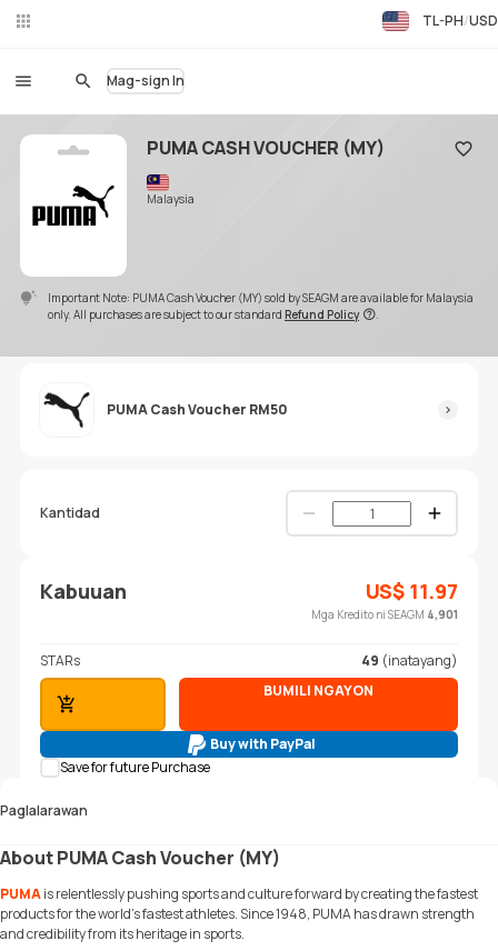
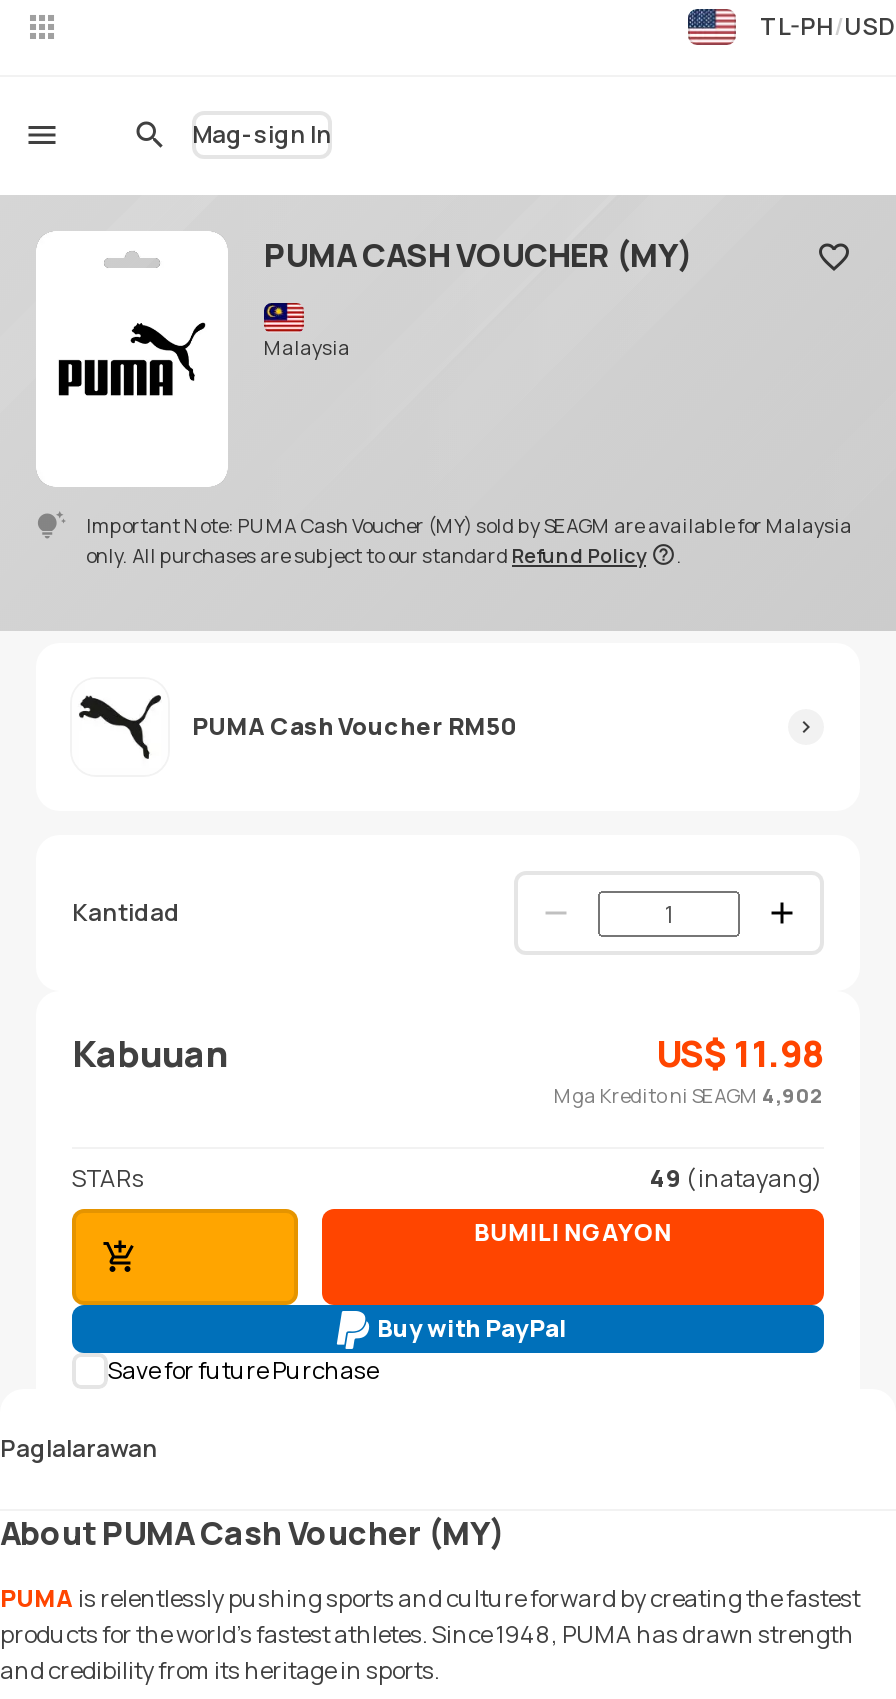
[311,578,458,622] US$11.97 | Mga Kredito ni SEAGM 4,901 -> [554,1029,824,1109] US$11.98 | Mga Kredito ni SEAGM 4,902

